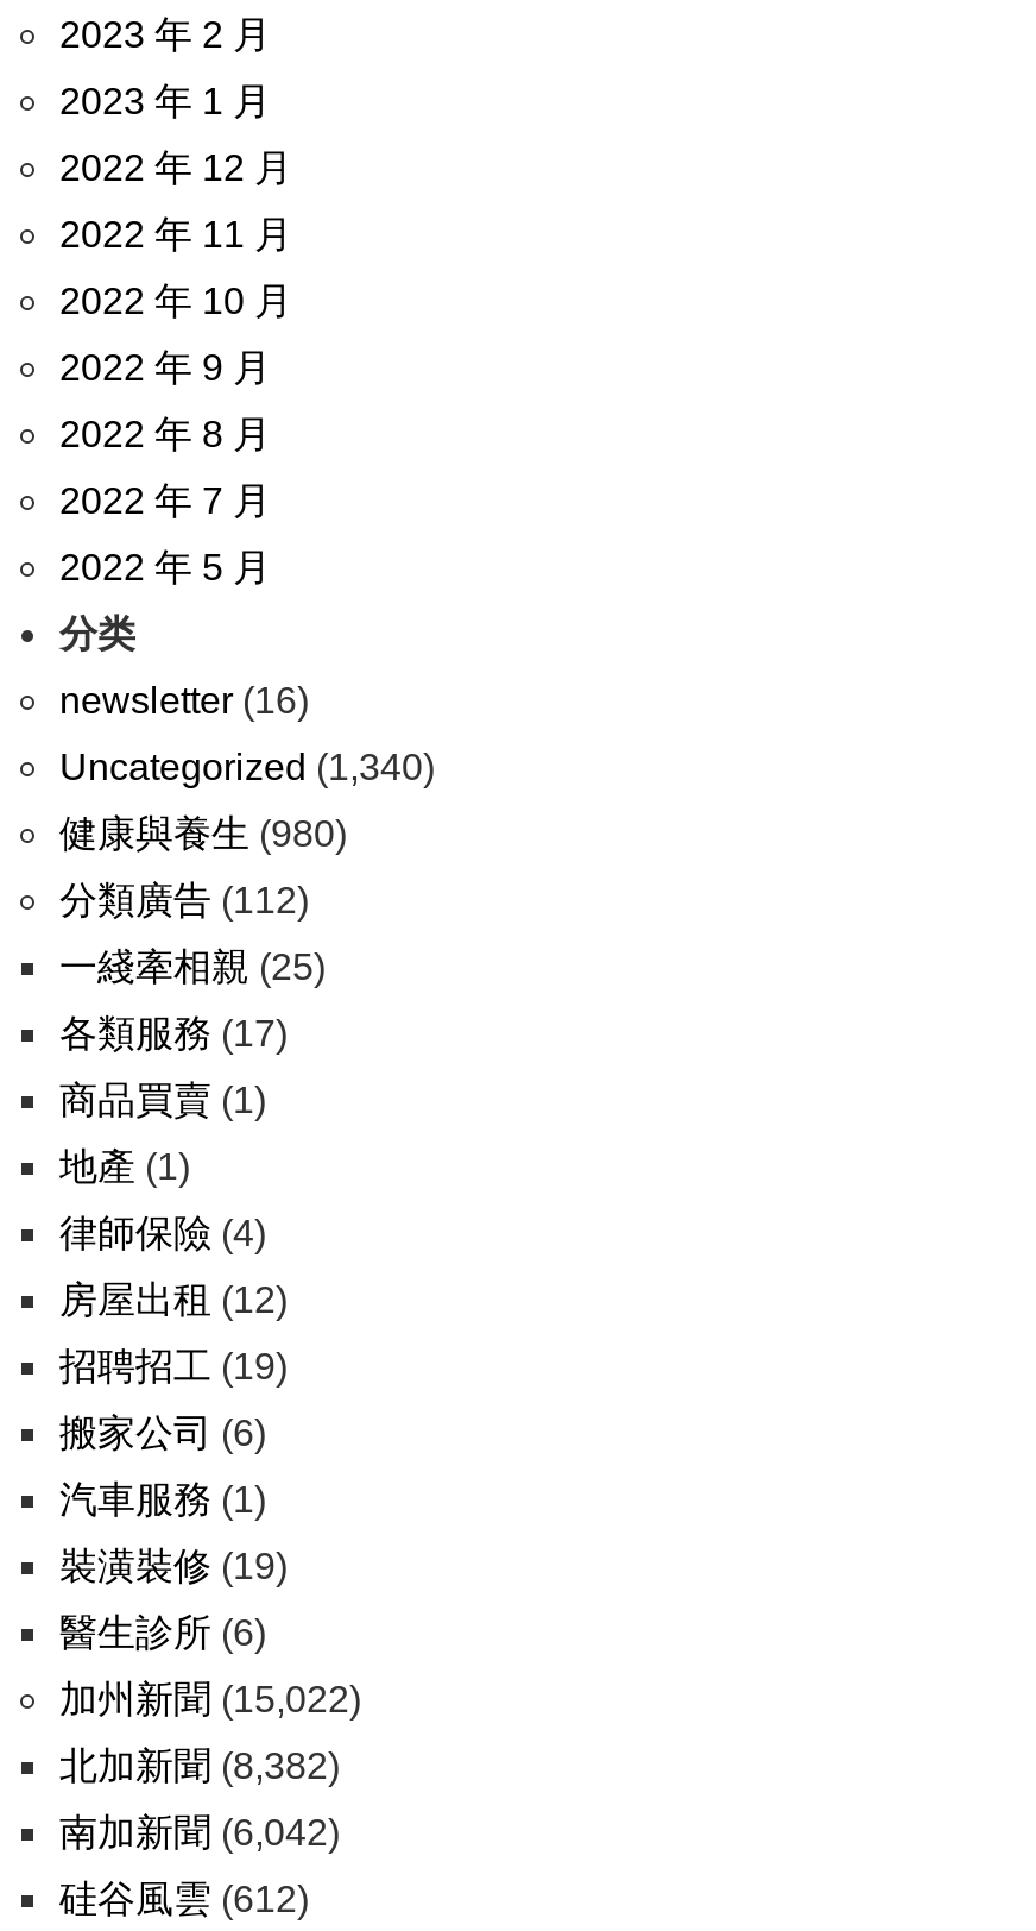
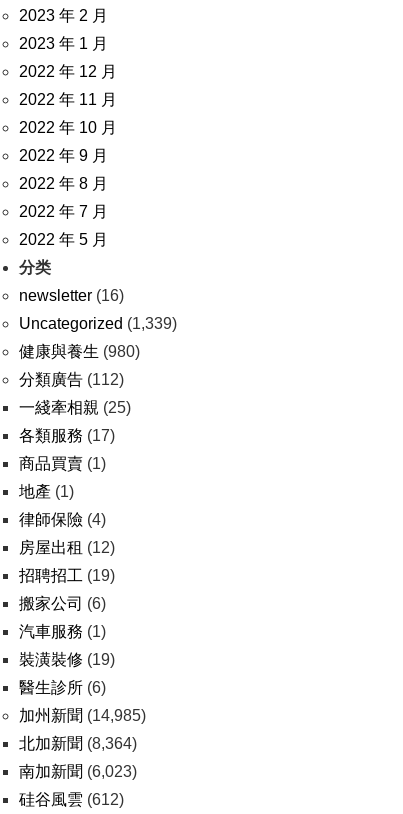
[59,747,435,787] Uncategorized (1,340) -> [19,315,177,332] Uncategorized (1,339)
[59,1679,361,1719] 加州新聞(15,022) -> [19,707,146,724] 加州新聞(14,985)
[59,1746,340,1786] 北加新聞(8,382) -> [19,735,137,752] 北加新聞(8,364)
[59,1812,340,1853] 南加新聞(6,042) -> [19,763,137,780] 南加新聞(6,023)

